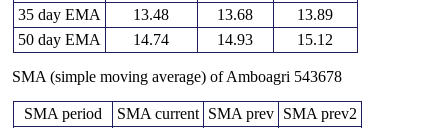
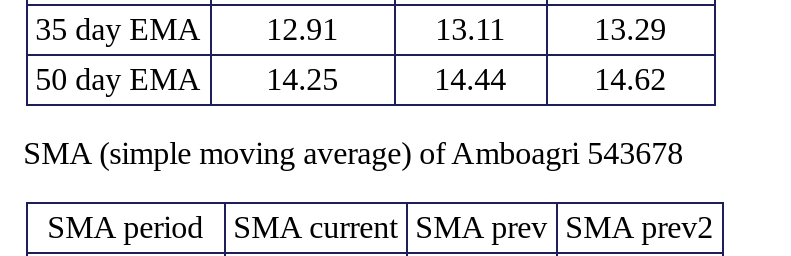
[18,6,169,23] 35 day EMA 13.48 -> [35,12,338,46] 35 day EMA 12.91
[217,6,253,23] 13.68 -> [435,12,505,46] 13.11
[297,6,333,23] 13.89 -> [594,12,666,46] 13.29
[18,31,169,48] 50 day EMA 14.74 -> [35,62,338,96] 50 day EMA 14.25
[217,31,253,48] 14.93 -> [434,62,506,96] 14.44
[297,31,333,48] 15.12 -> [594,62,666,96] 14.62

